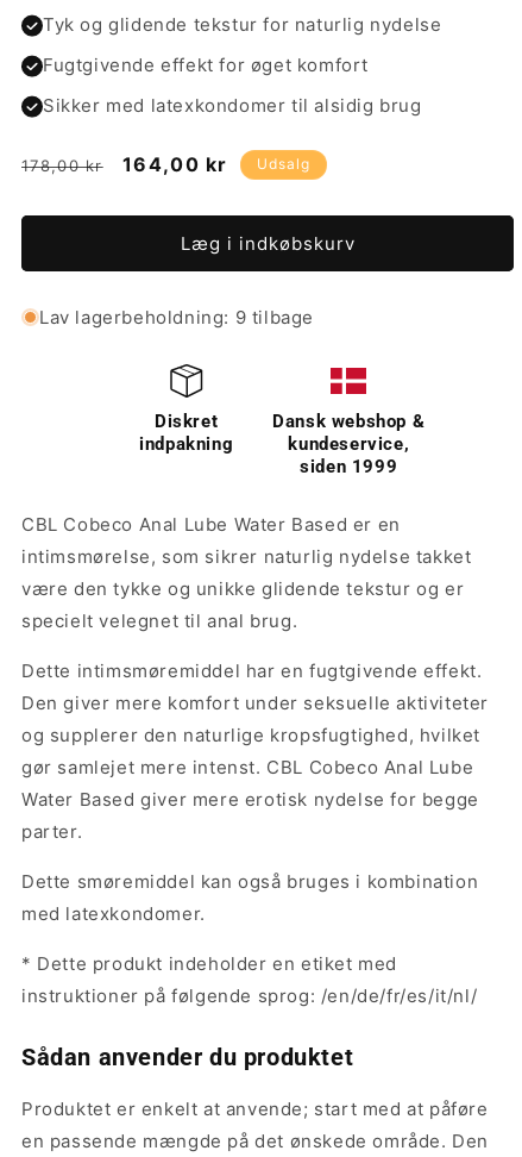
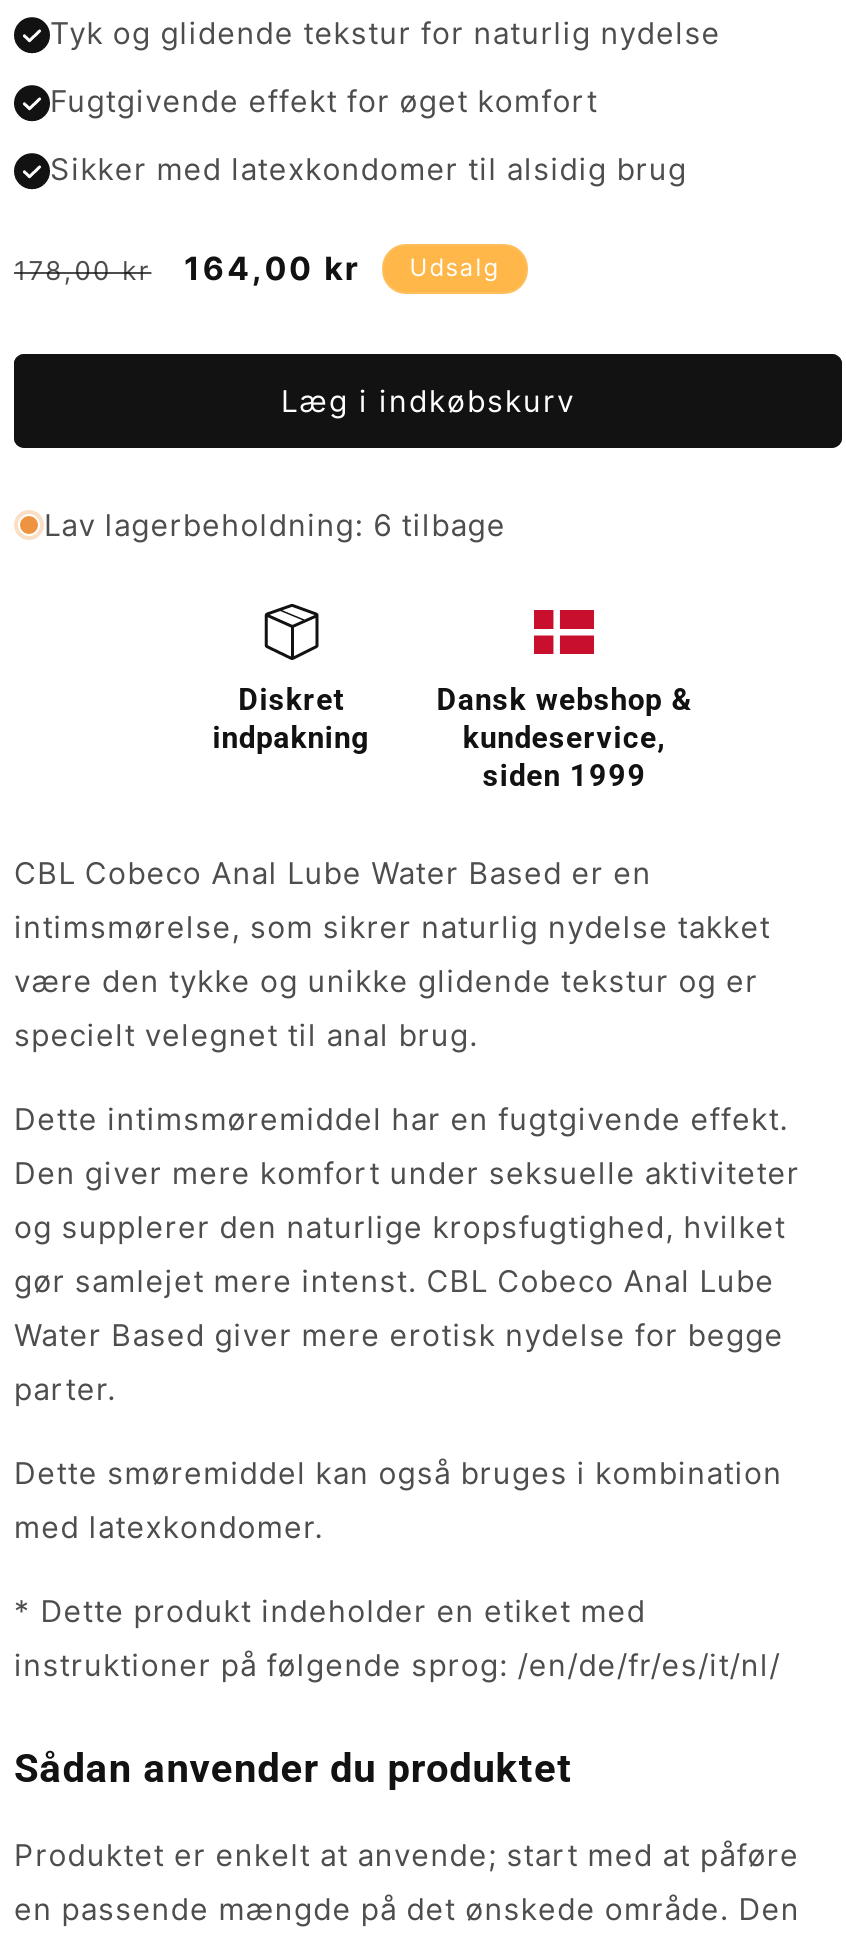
[39,306,314,329] Lav lagerbeholdning: 9 tilbage -> [44,506,506,544] Lav lagerbeholdning: 6 tilbage

